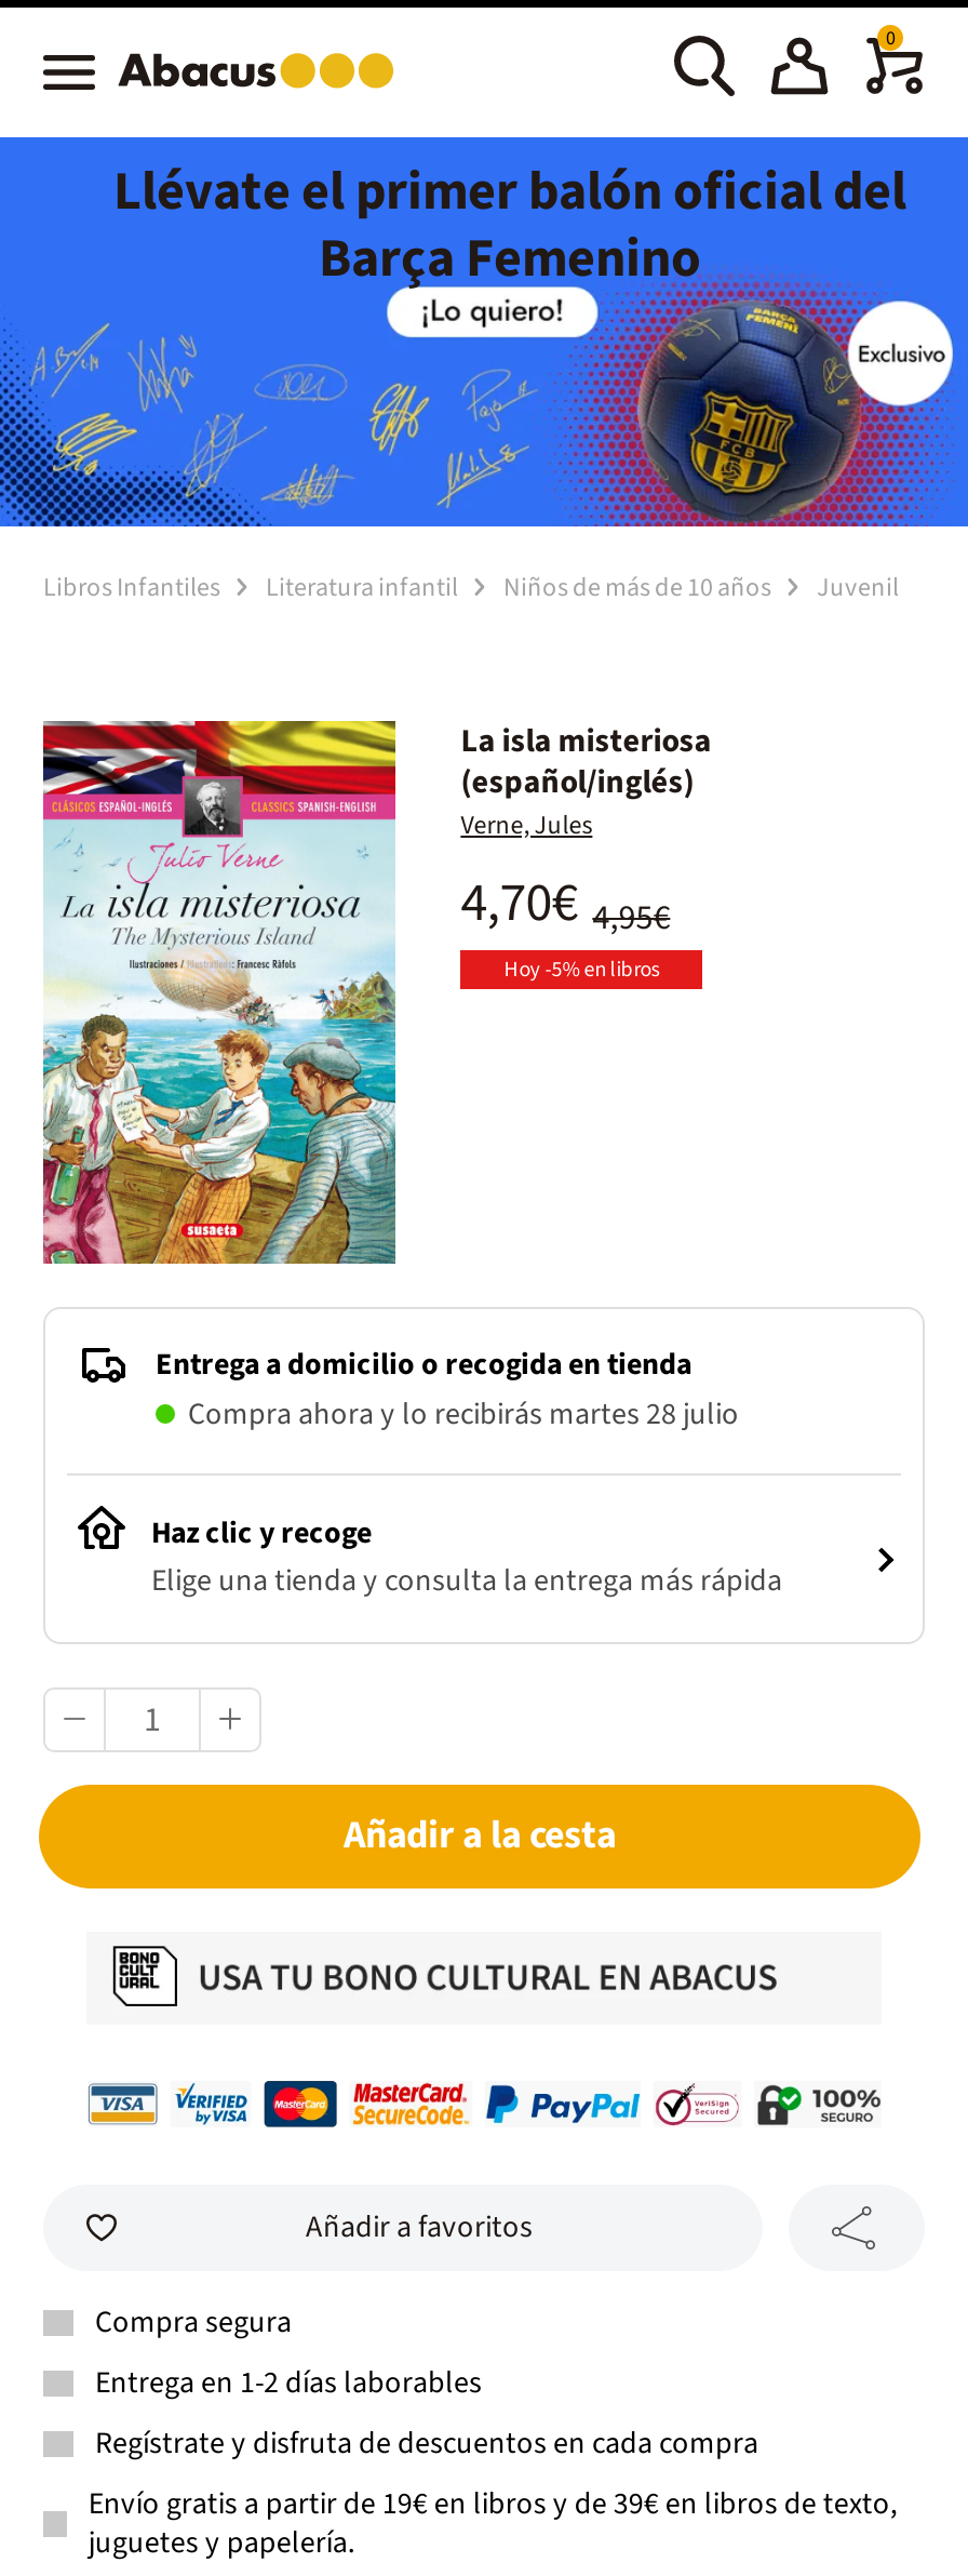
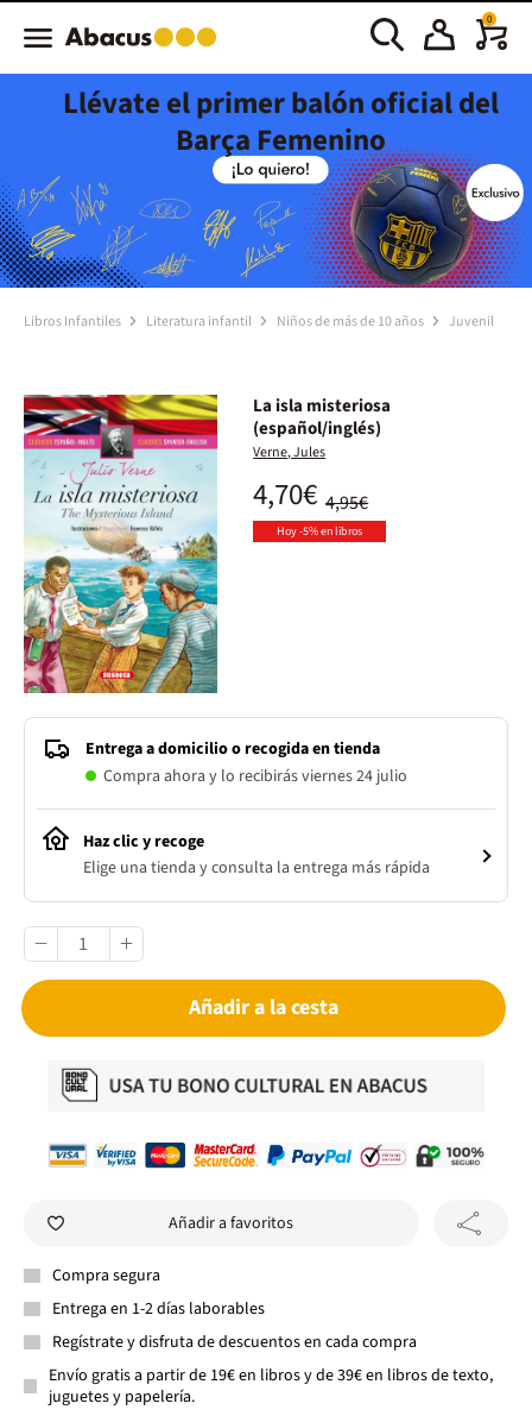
[188,1394,739,1438] Compra ahora y lo recibirás martes 28 julio -> [103,765,407,789] Compra ahora y lo recibirás viernes 24 julio

